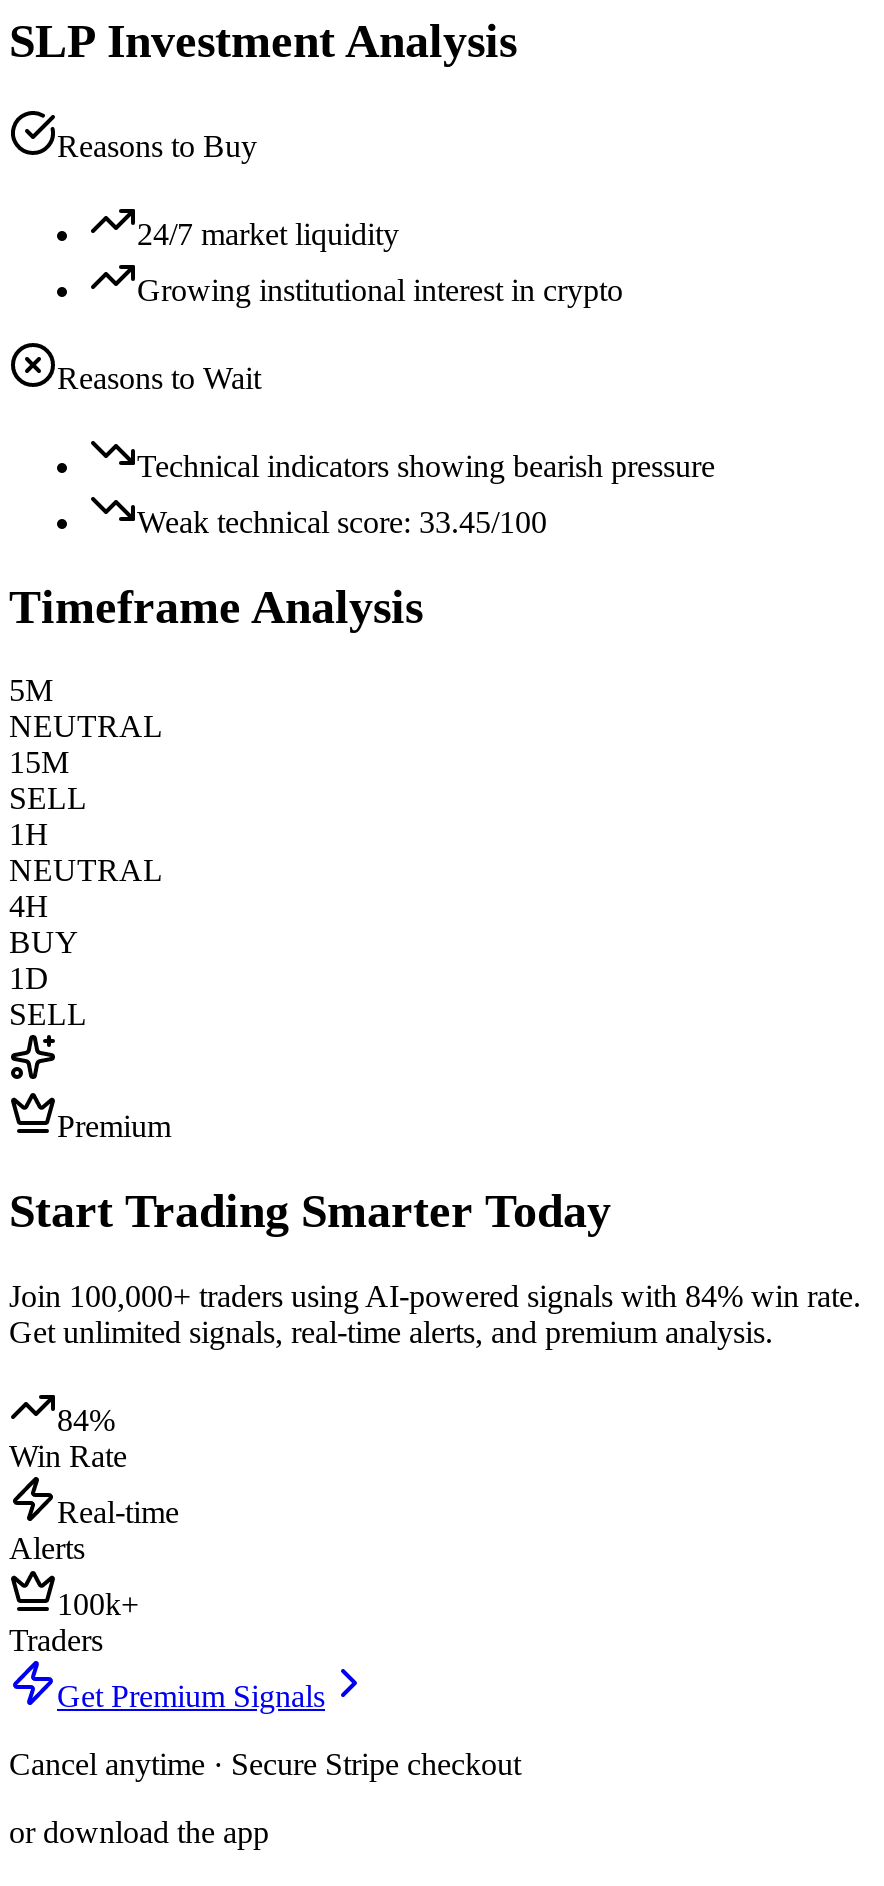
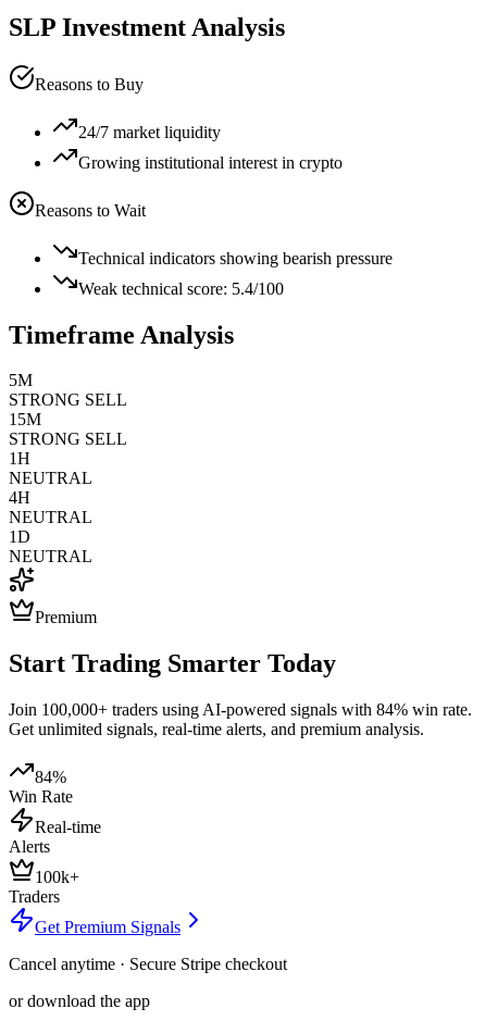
[137,504,547,538] Weak technical score: 33.45/100 -> [78,279,284,297] Weak technical score: 5.4/100
[9,710,163,744] NEUTRAL -> [9,391,127,409] STRONG SELL
[9,782,87,816] SELL -> [9,430,127,448] STRONG SELL
[9,926,79,960] BUY -> [9,508,92,527] NEUTRAL
[9,998,87,1032] SELL -> [9,547,92,566] NEUTRAL

